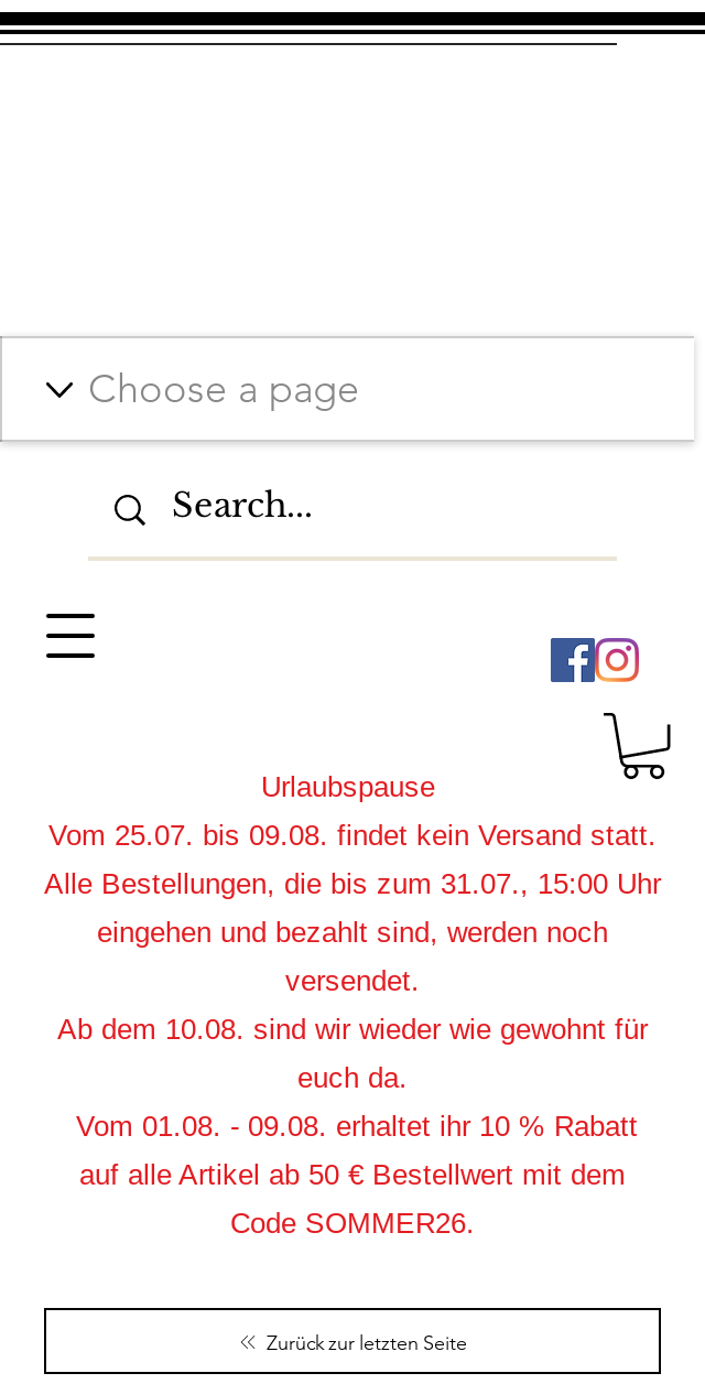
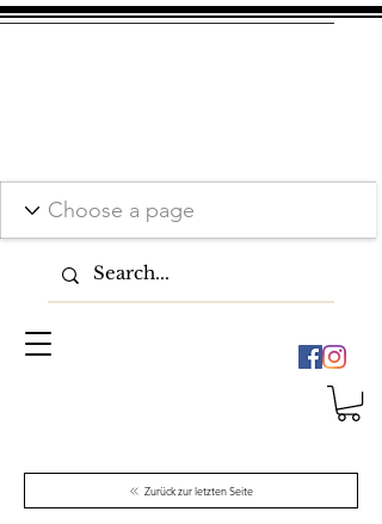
[44,771,661,1240] Urlaubspause | Vom 25.07. bis 09.08. findet kein Versand statt. | Alle Bestellungen, die bis zum 31.07., 15:00 Uhr | eingehen und bezahlt sind, werden noch | versendet. | Ab dem 10.08. sind wir wieder wie gewohnt für | euch da. | Vom 01.08. - 09.08. erhaltet ihr 10 % Rabatt | auf alle Artikel ab 50 € Bestellwert mit dem | Code SOMMER26. -> none

